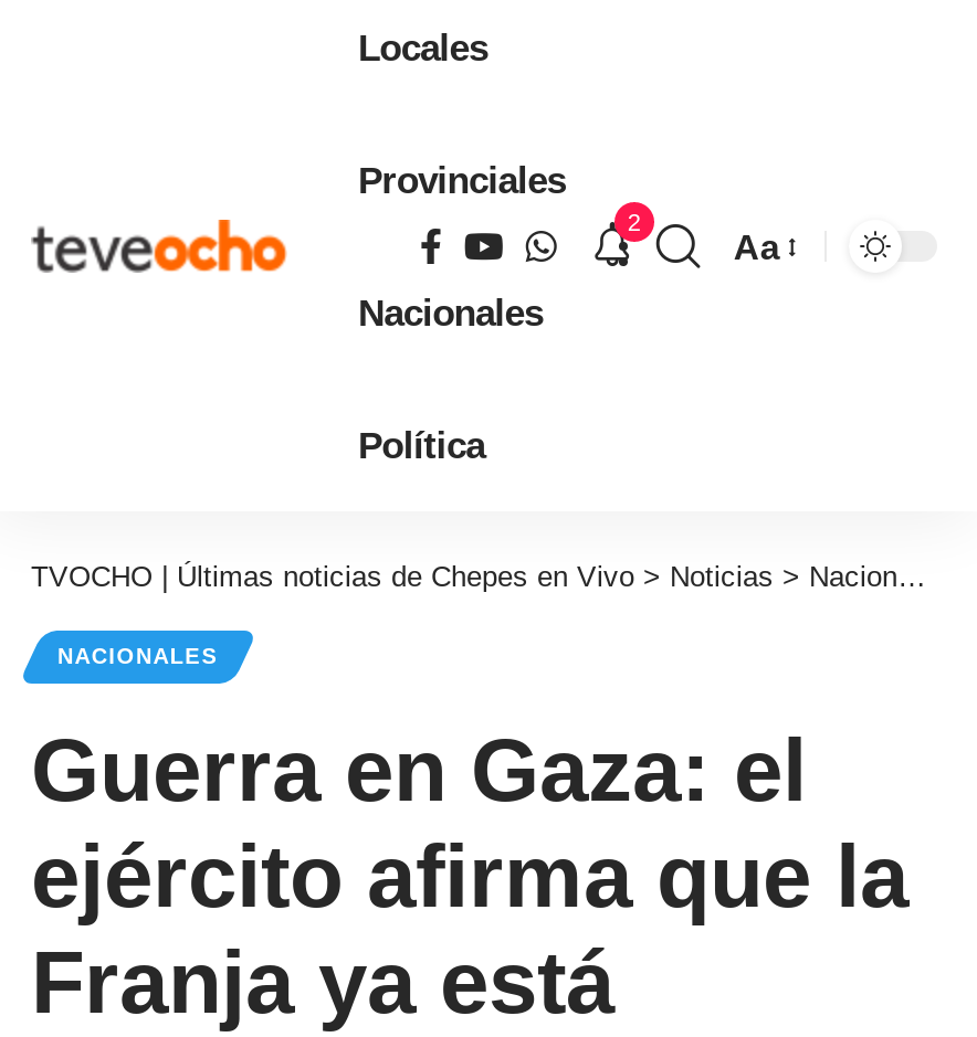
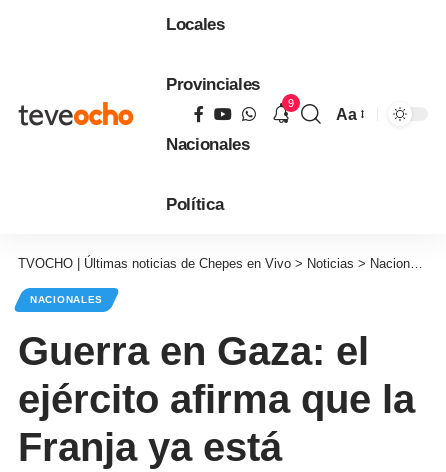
[628,208,641,234] 2 -> [288,96,294,108] 9

